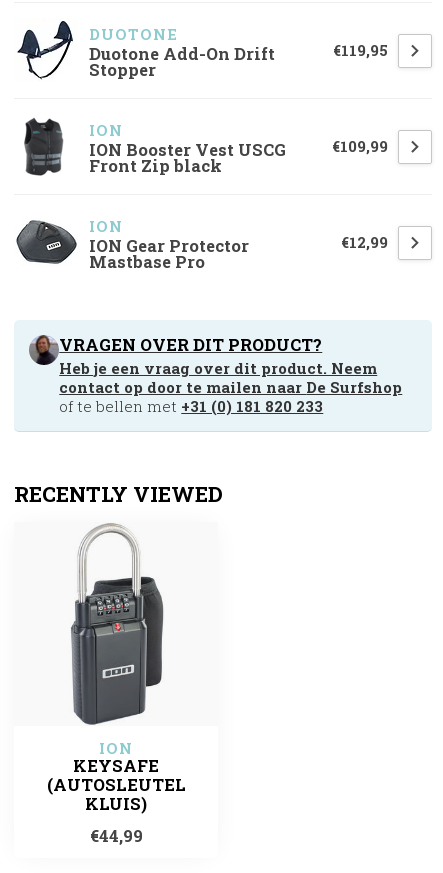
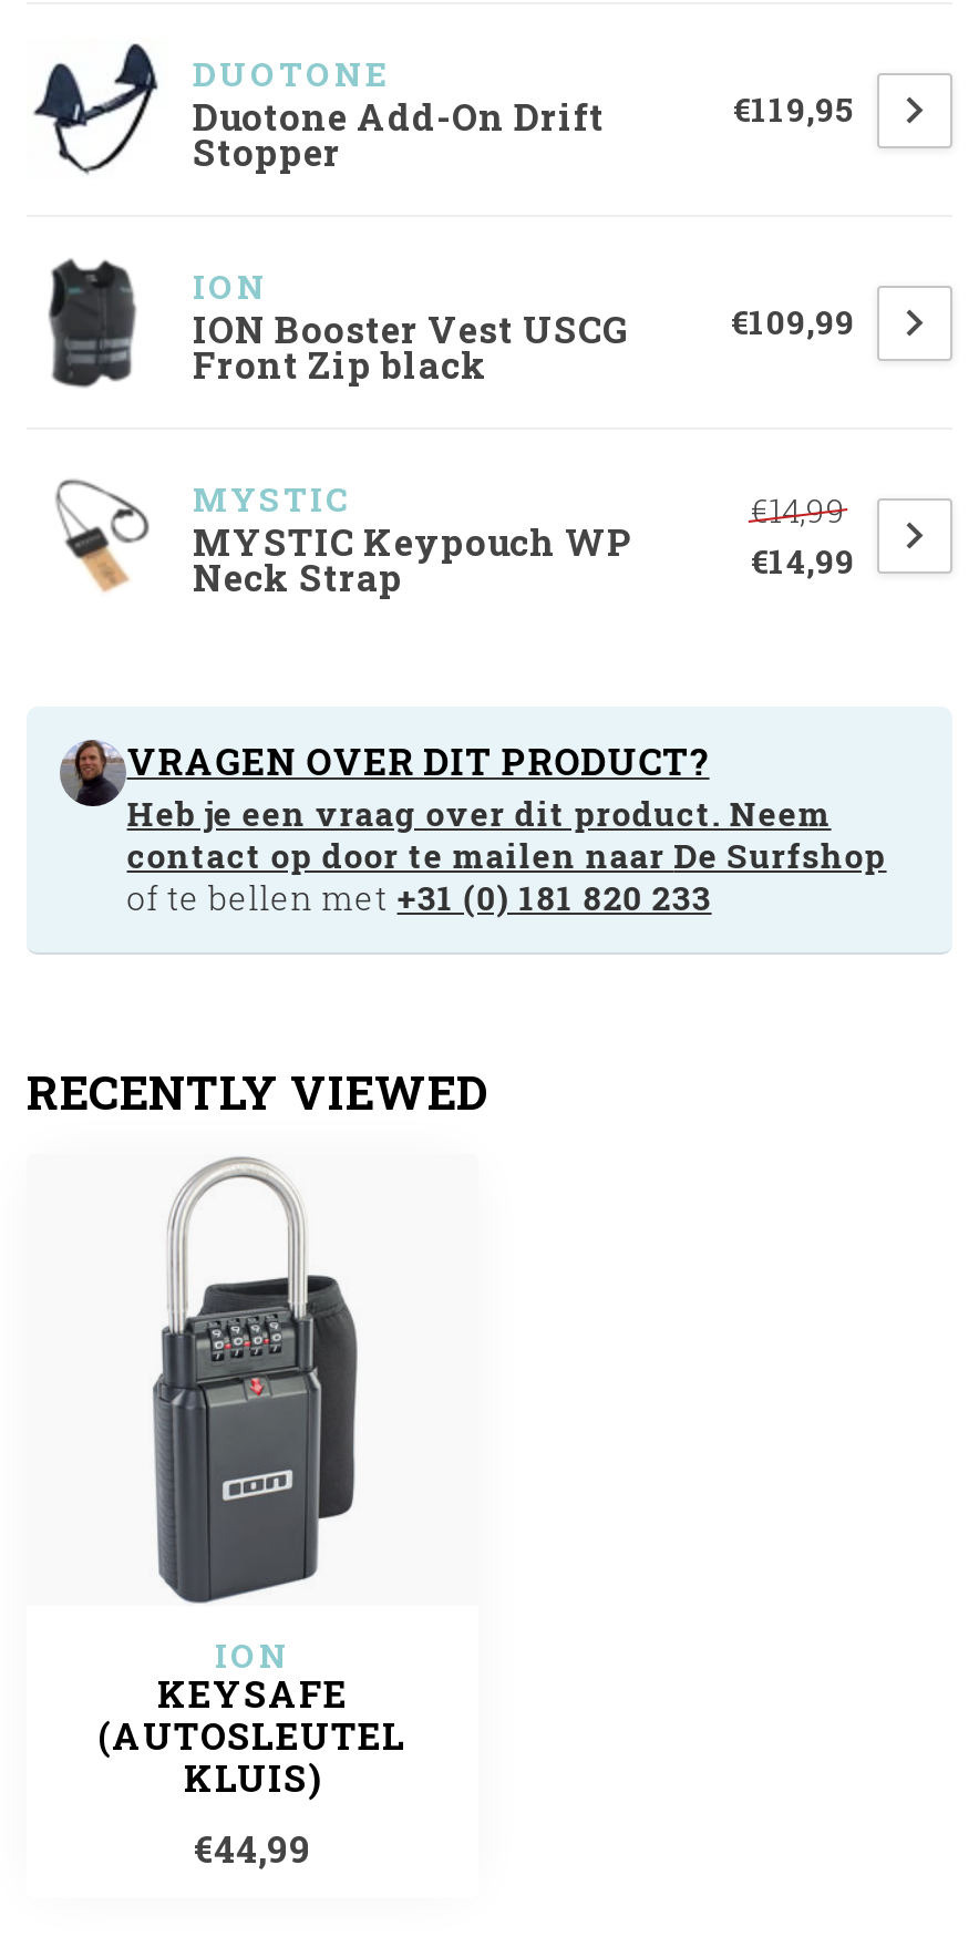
[15,216,249,272] [image] | ION | ION Gear Protector | Mastbase Pro -> [31,476,633,600] [image] | MYSTIC | MYSTIC Keypouch WP | Neck Strap
[341,232,388,252] €12,99 -> [751,486,855,581] €14,99 | €14,99

